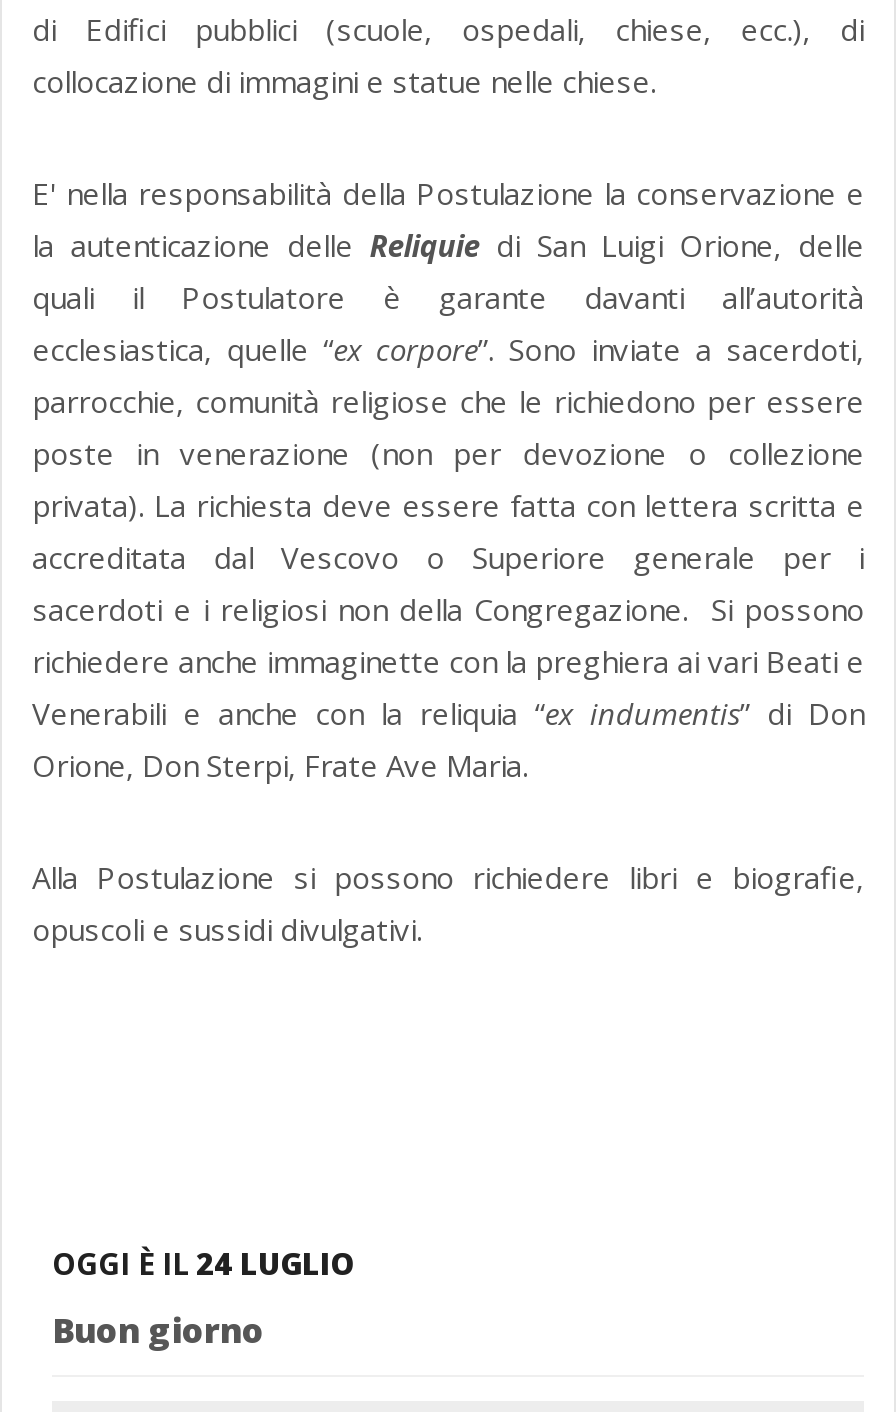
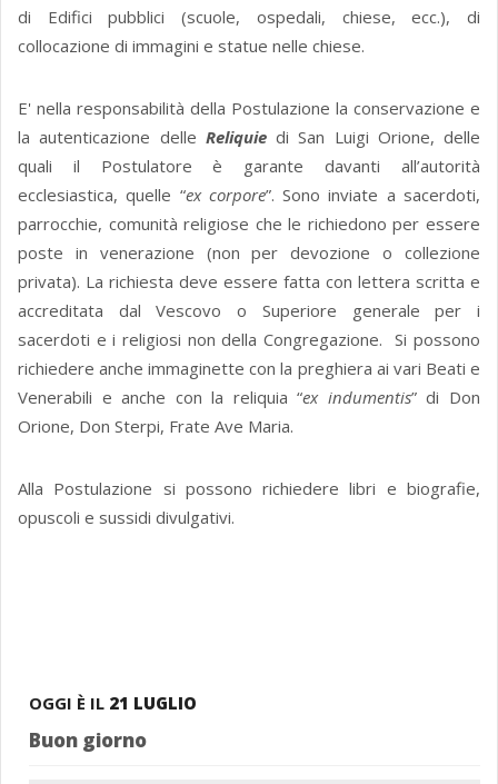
[52,1243,354,1283] OGGI È IL 24 LUGLIO -> [29,692,197,714] OGGI È IL 21 LUGLIO

